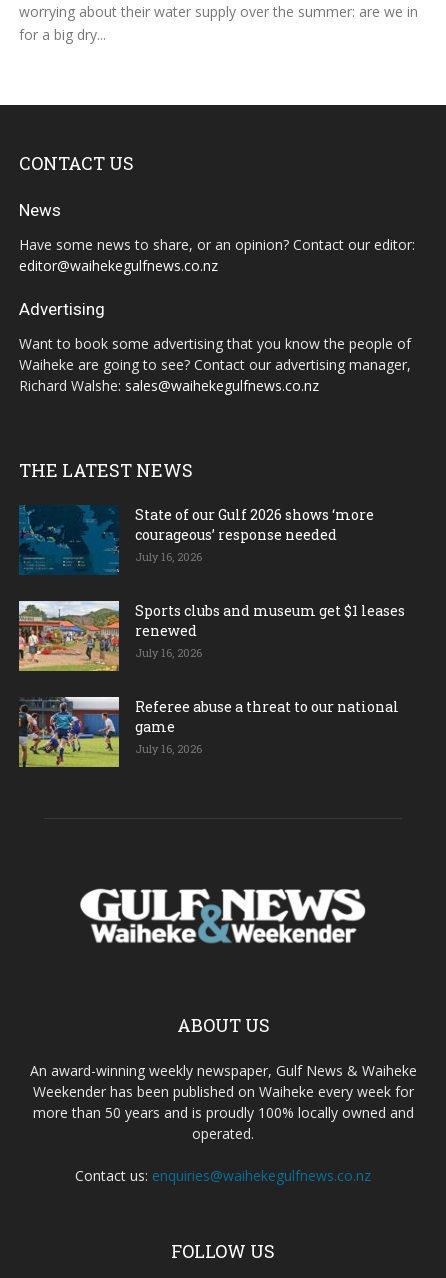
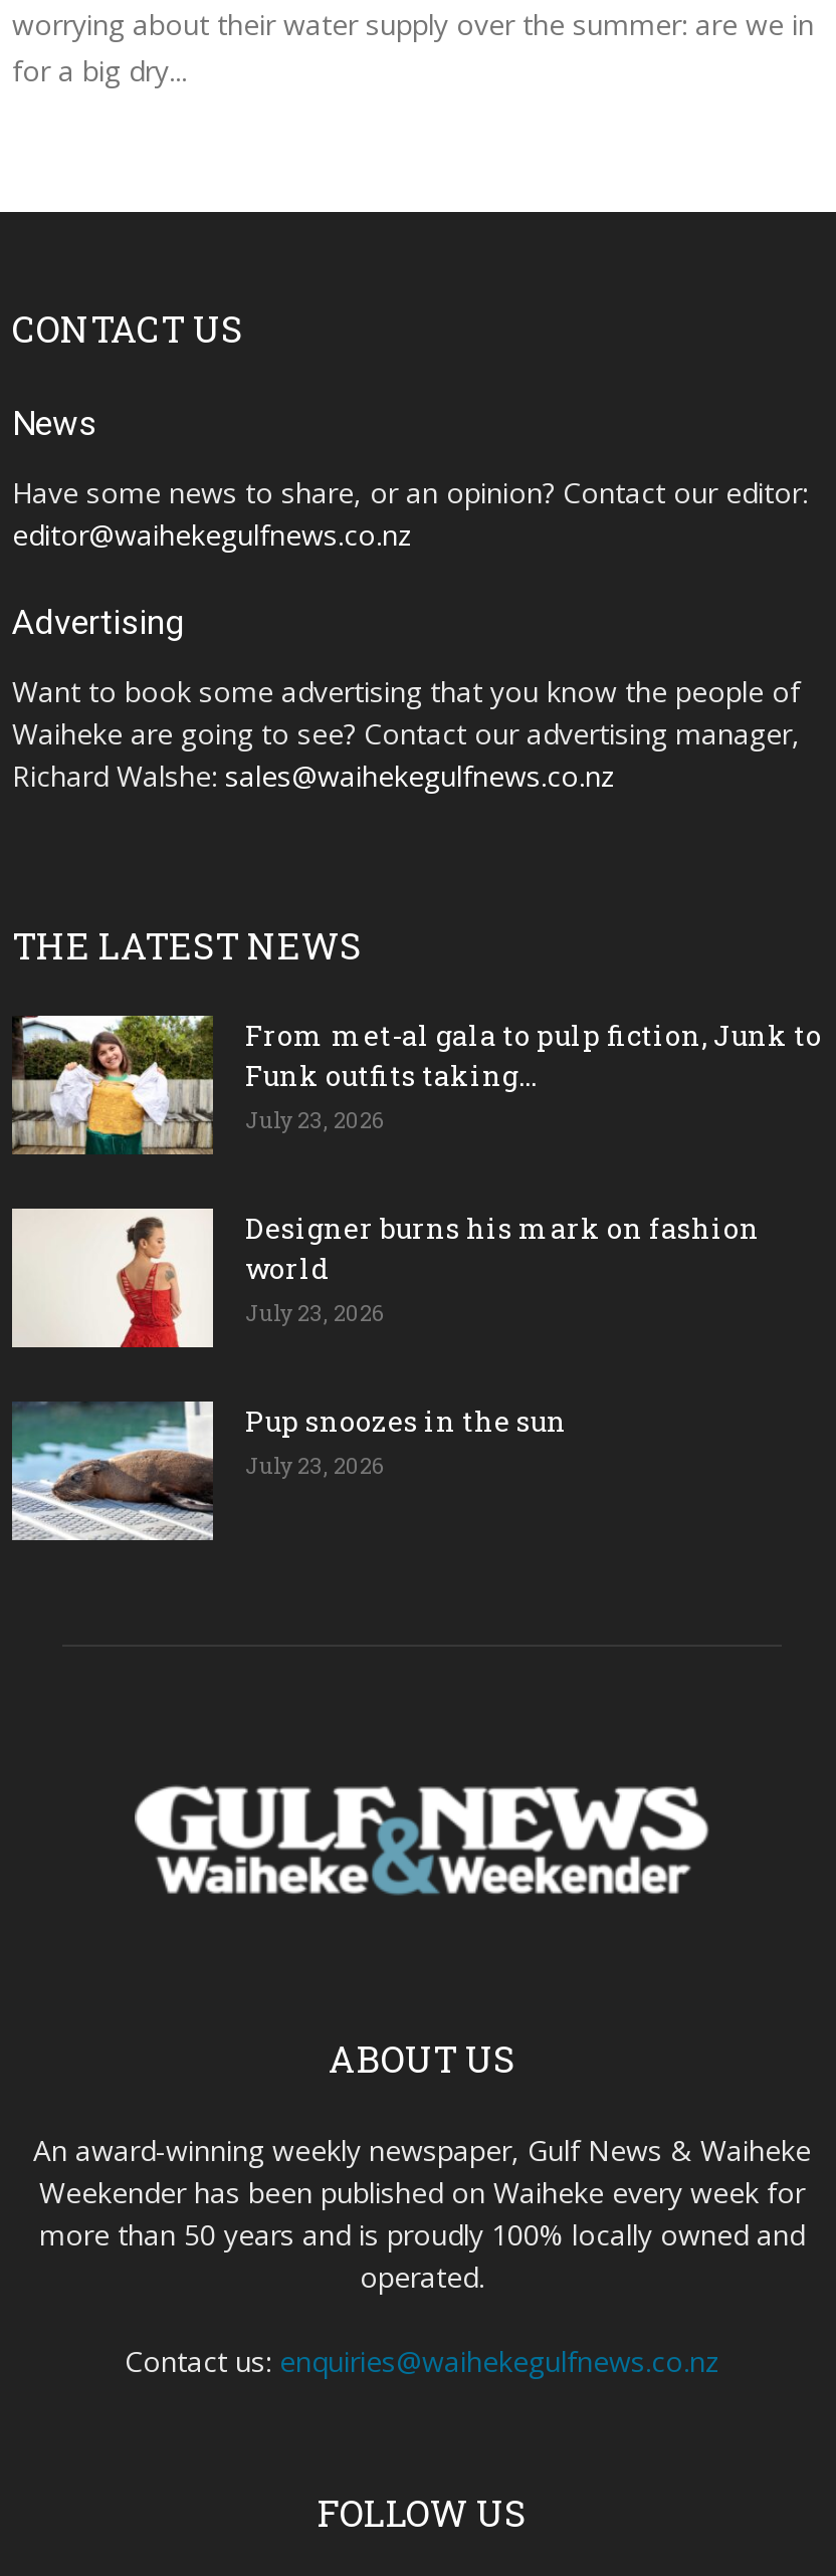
[18,505,374,575] [image] | State of our Gulf 2026 shows ‘more | courageous’ response needed | July 16, 2026 -> [10,1013,822,1157] [image] | From met-al gala to pulp fiction, Junk to | Funk outfits taking... | July 23, 2026
[18,600,405,672] [image] | Sports clubs and museum get $1 leases | renewed | July 16, 2026 -> [10,1206,760,1350] [image] | Designer burns his mark on fashion | world | July 23, 2026
[18,696,399,767] [image] | Referee abuse a threat to our national | game | July 16, 2026 -> [10,1401,567,1543] [image] | Pup snoozes in the sun | July 23, 2026

